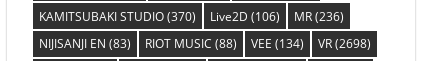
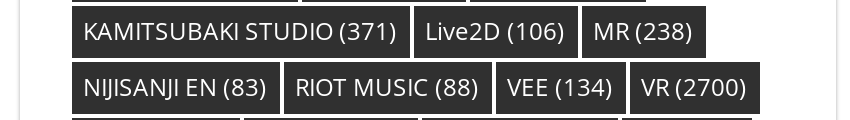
[38,7,195,24] KAMITSUBAKI STUDIO (370) -> [83,15,397,49] KAMITSUBAKI STUDIO (371)
[293,7,343,24] MR (236) -> [593,15,693,49] MR (238)
[38,35,370,52] NIJISANJI EN (83) RIOT MUSIC (88) VEE (134) VR (2698) -> [83,71,747,105] NIJISANJI EN (83) RIOT MUSIC (88) VEE (134) VR (2700)

